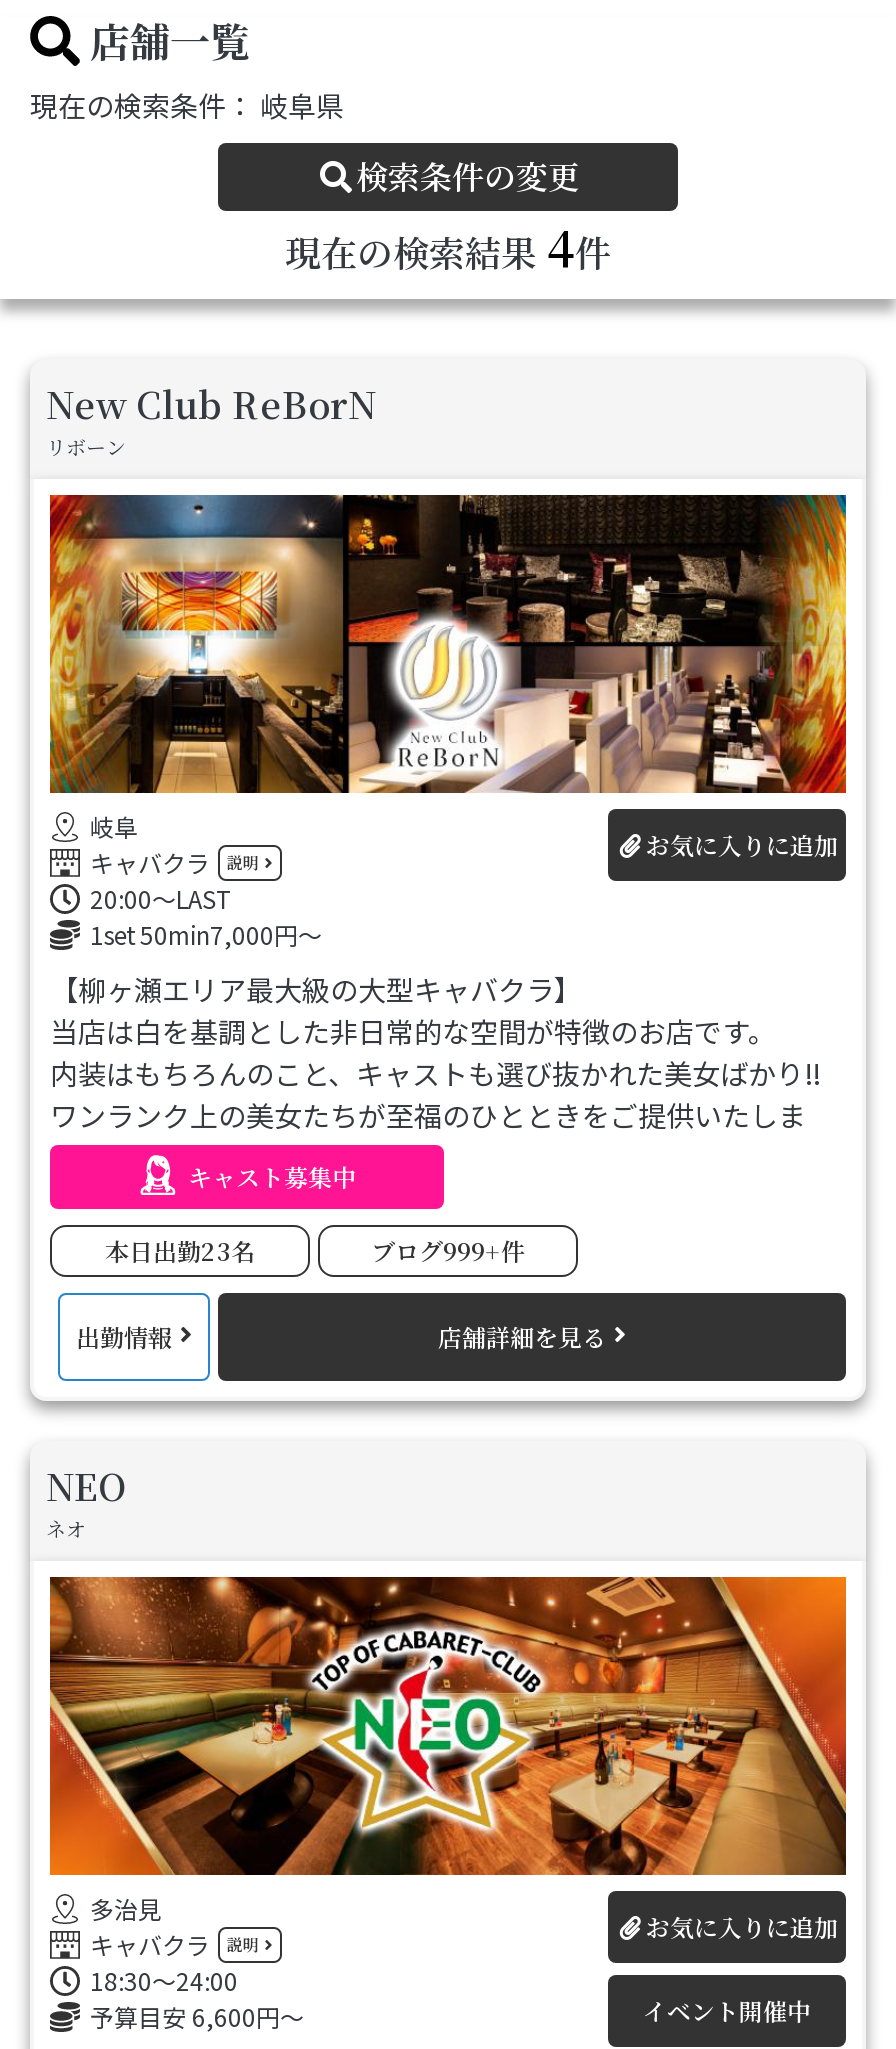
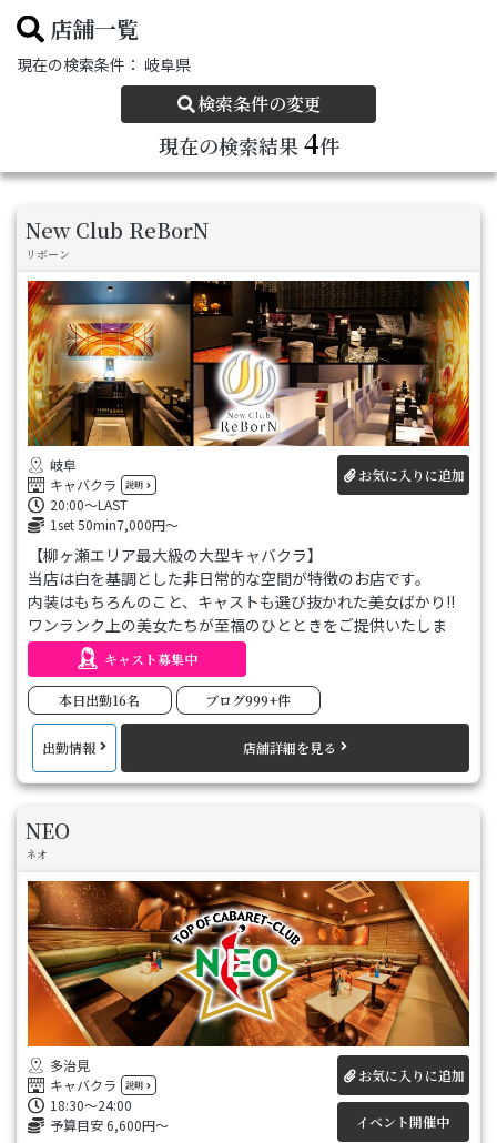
[105,1233,255,1267] 本日出勤23名 -> [59,690,140,709] 本日出勤16名

